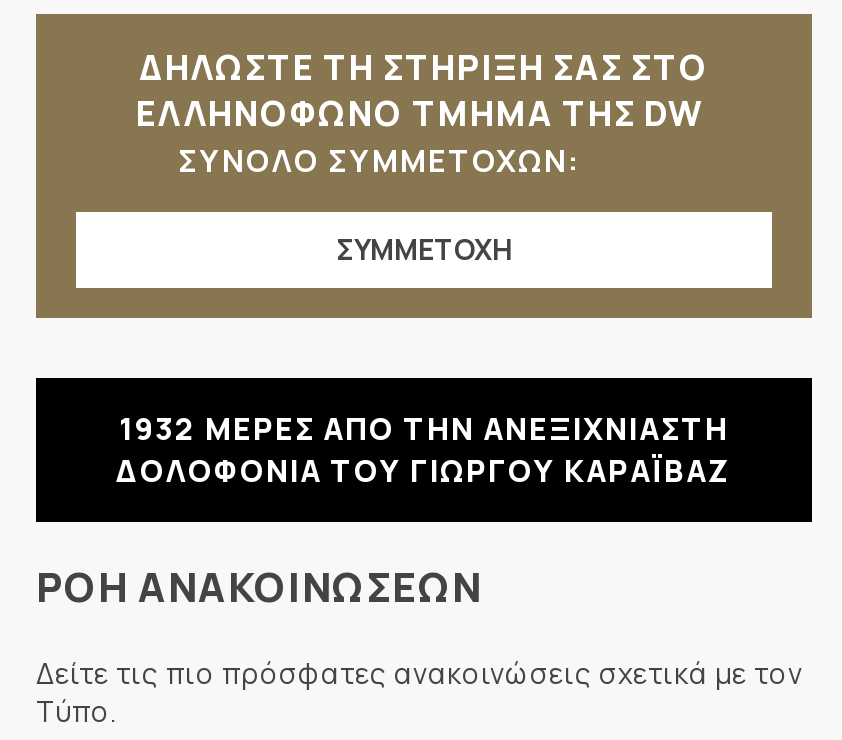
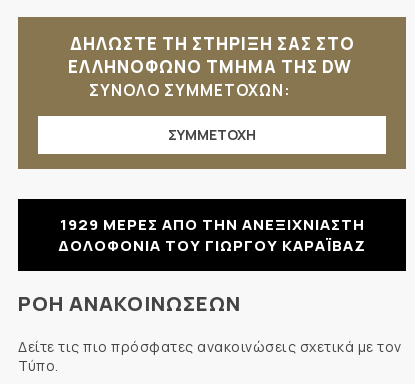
[119,408,729,450] 1932 ΜΕΡΕΣ ΑΠΟ ΤΗΝ ΑΝΕΞΙΧΝΙΑΣΤΗ -> [59,214,364,235] 1929 ΜΕΡΕΣ ΑΠΟ ΤΗΝ ΑΝΕΞΙΧΝΙΑΣΤΗ

